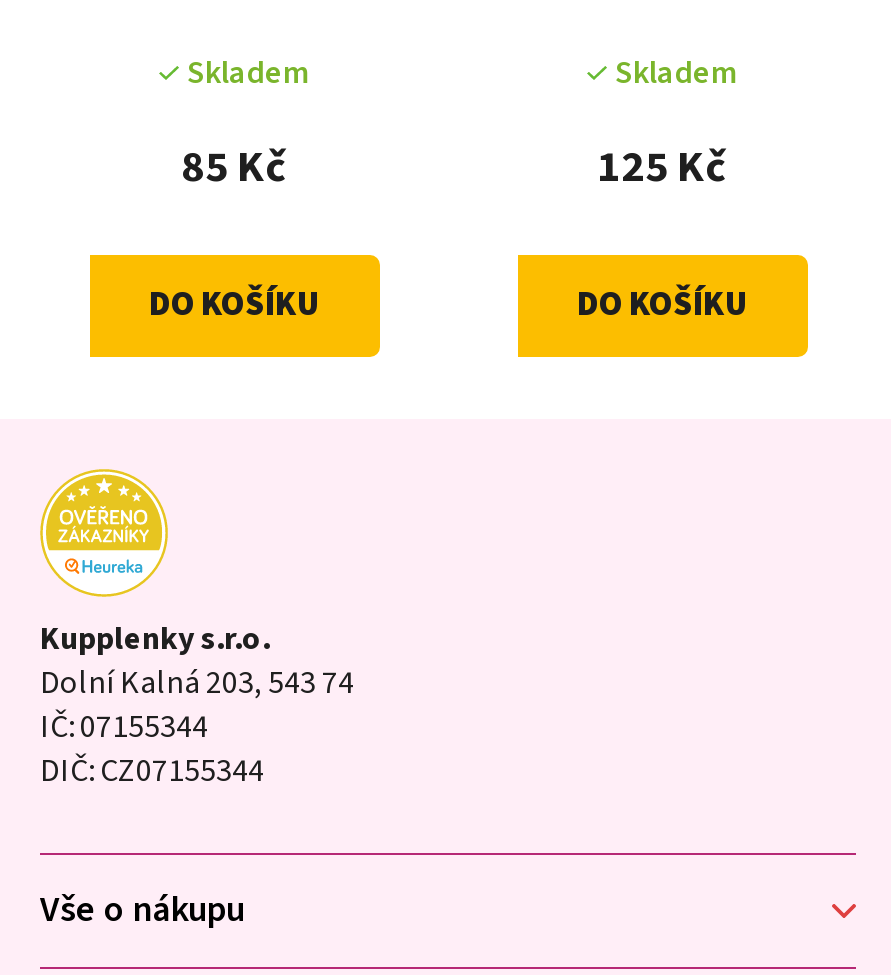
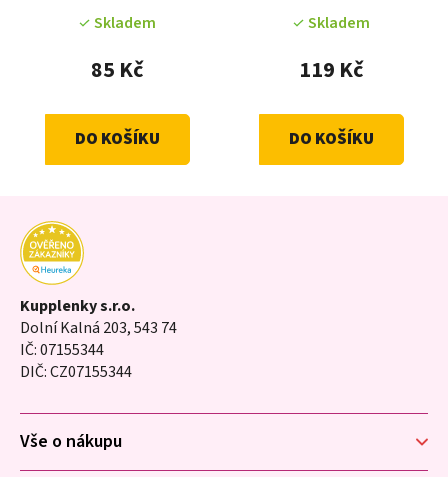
[597,135,727,199] 125 Kč -> [298,54,363,86] 119 Kč

